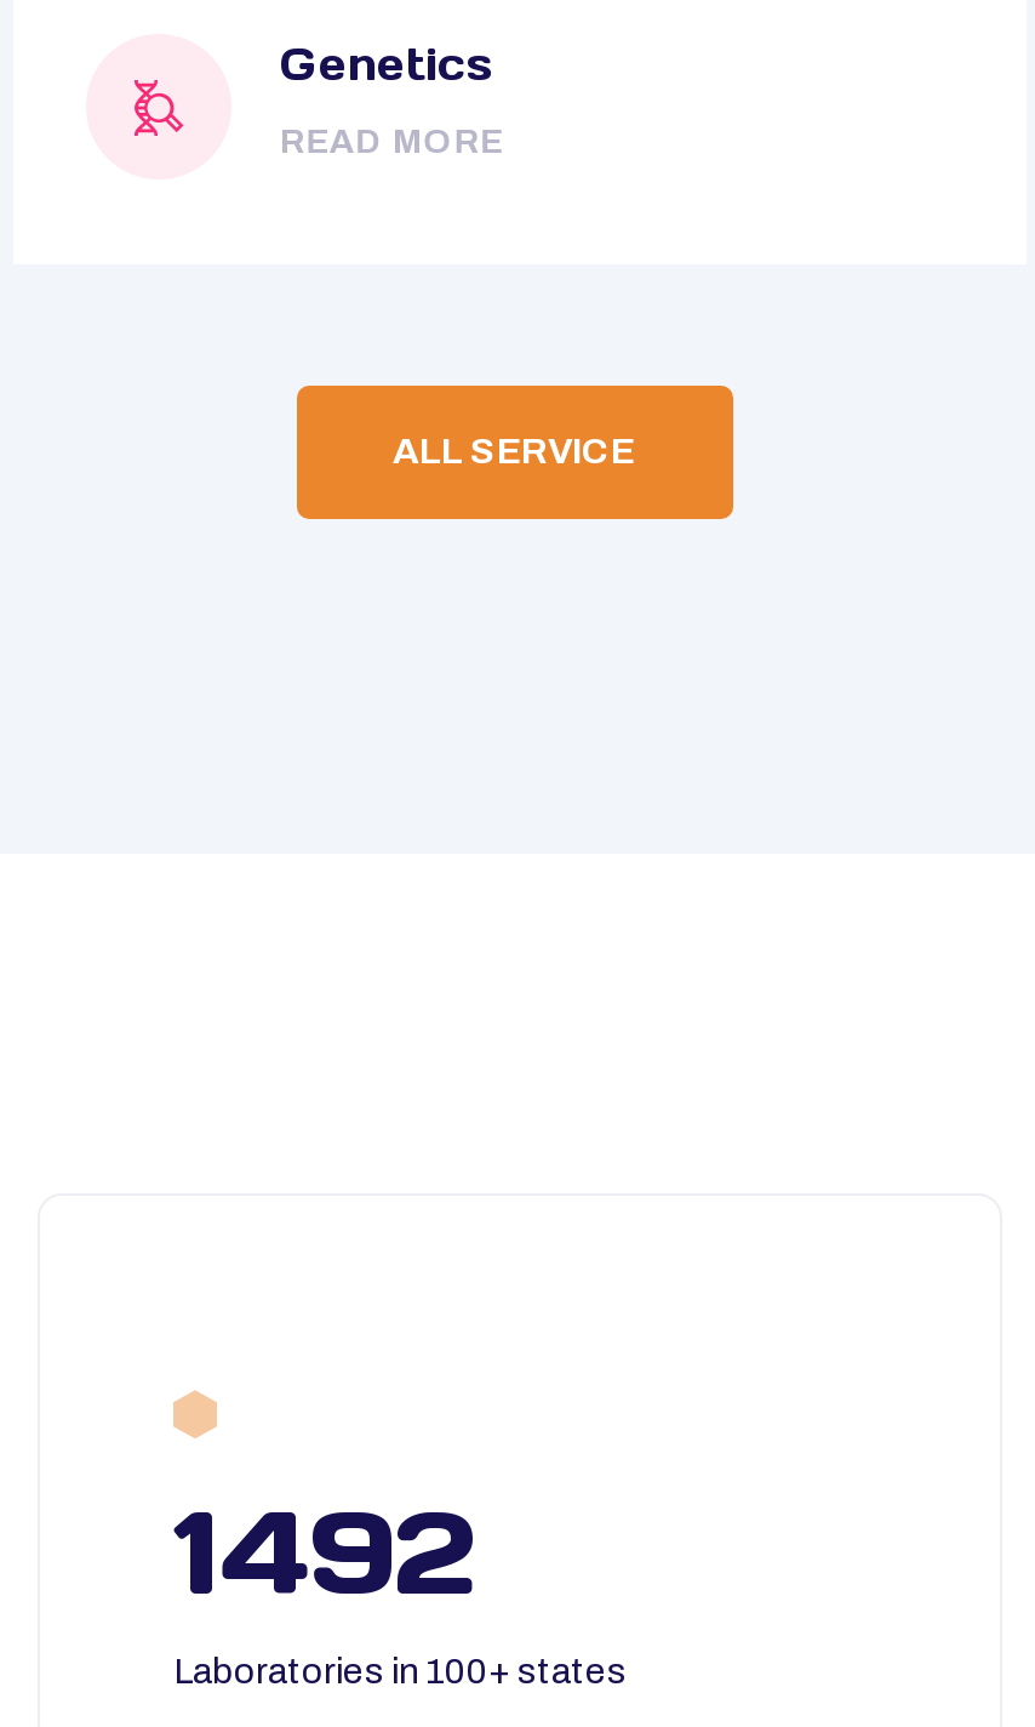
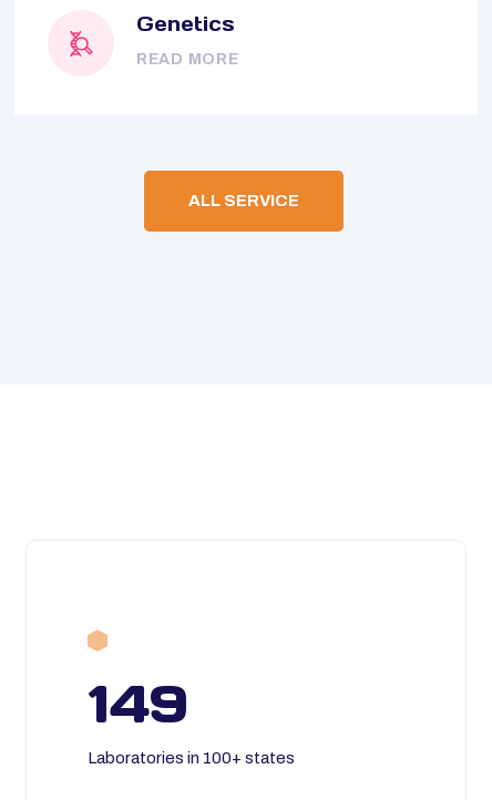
[173,1477,474,1625] 1492 -> [88,669,188,737] 149

